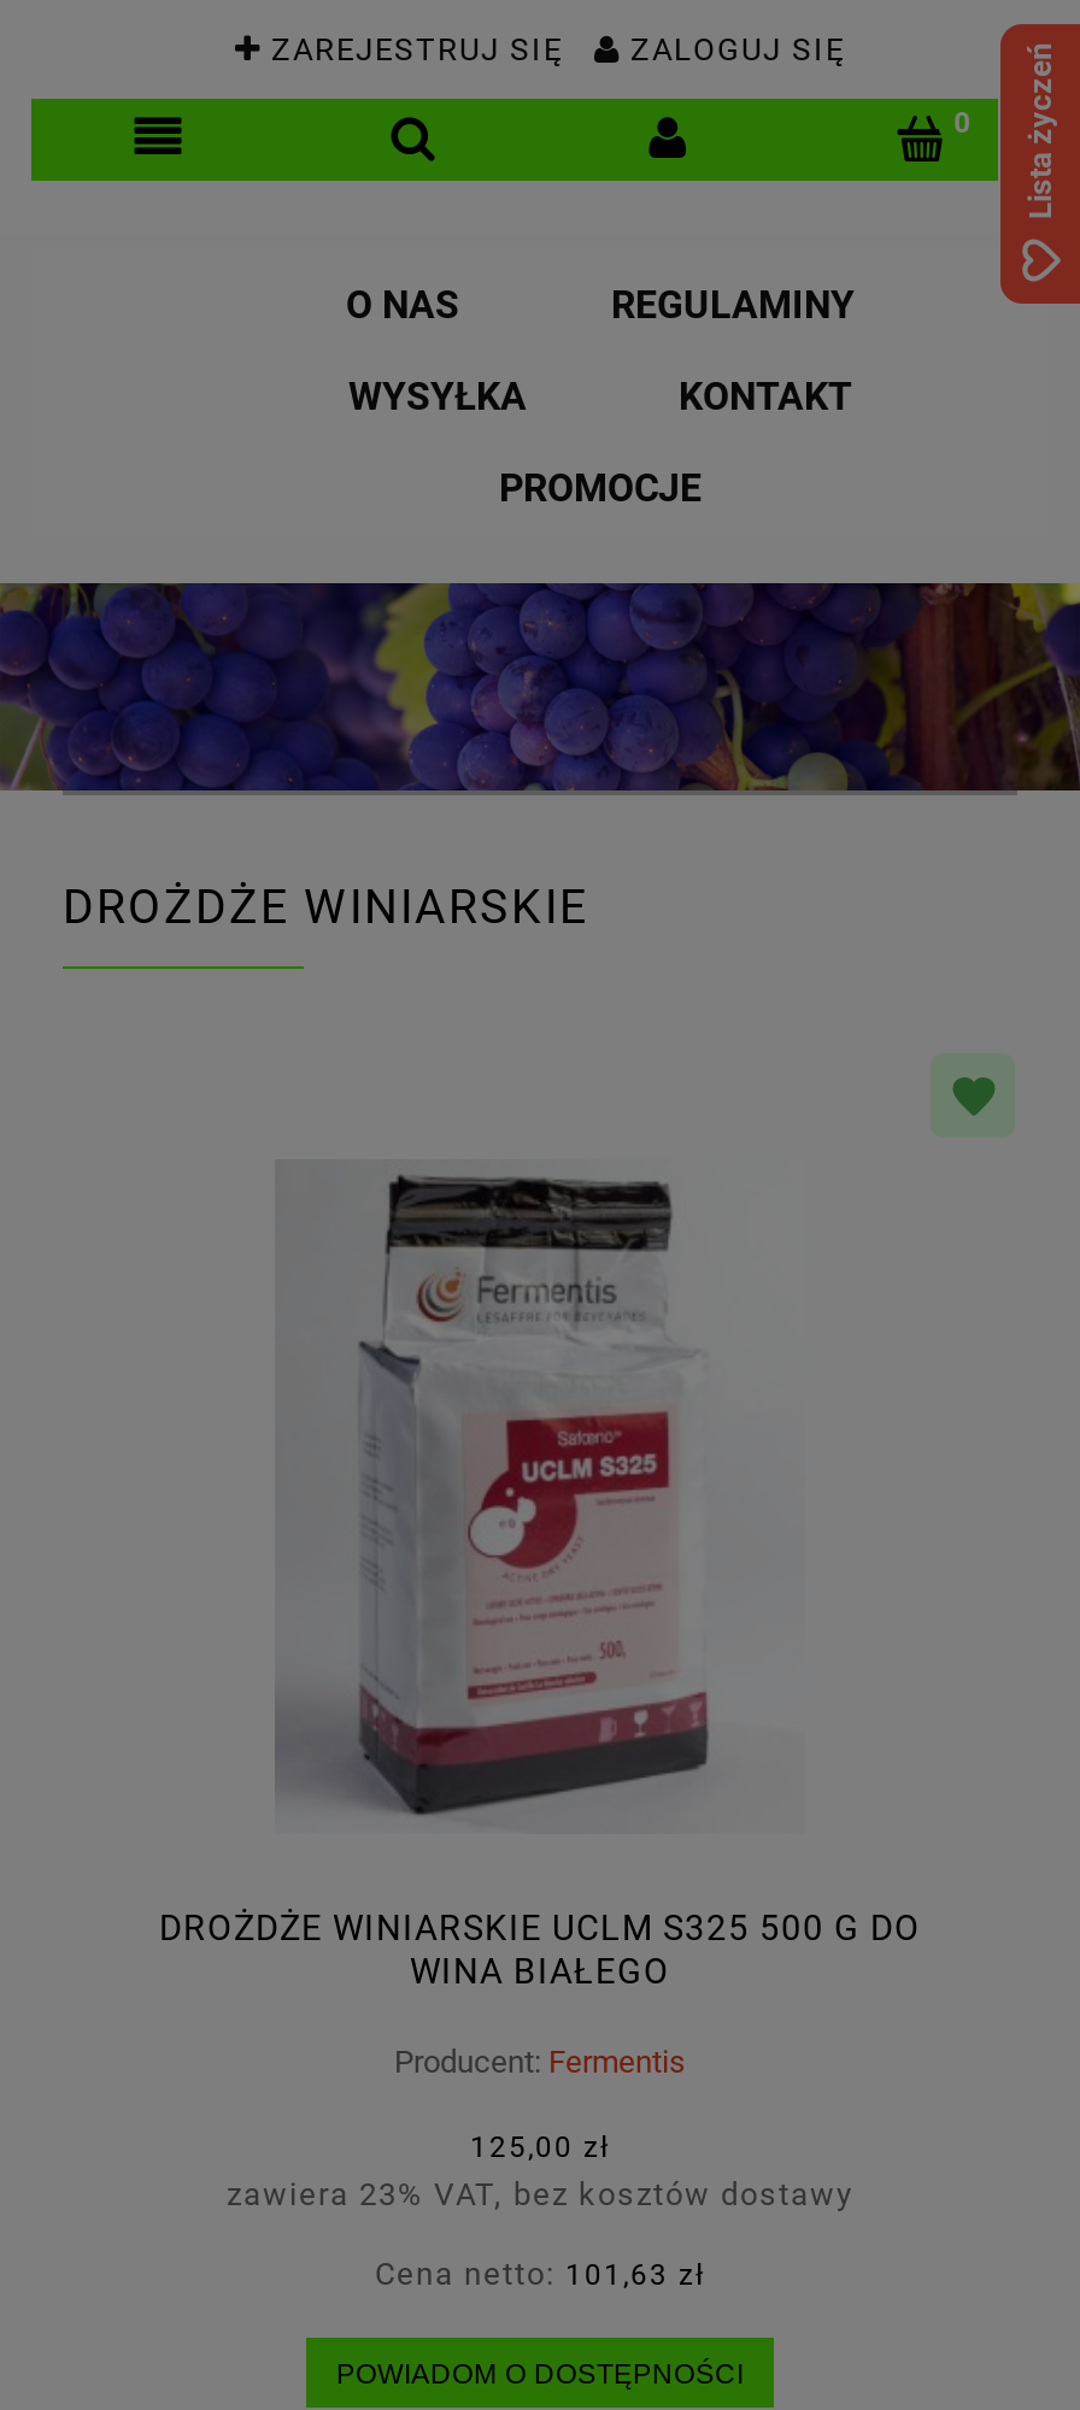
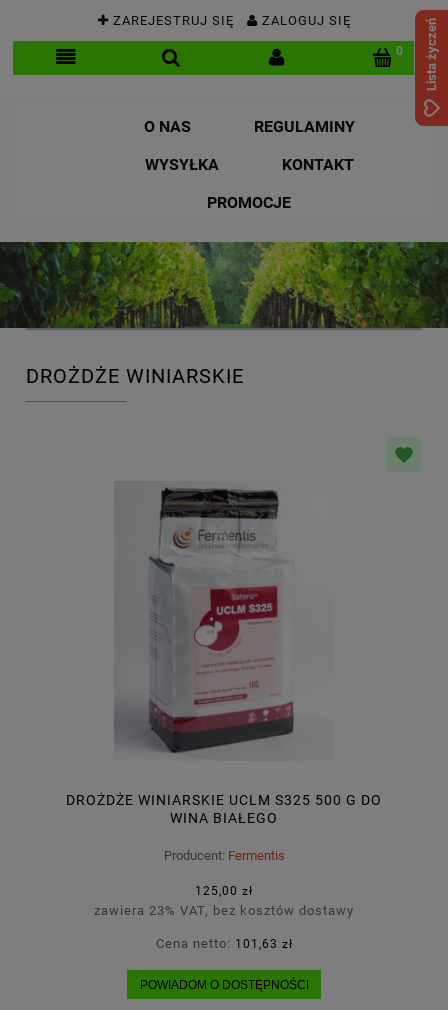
[7,581,1073,793] [image] -> [3,241,445,329] [image]

